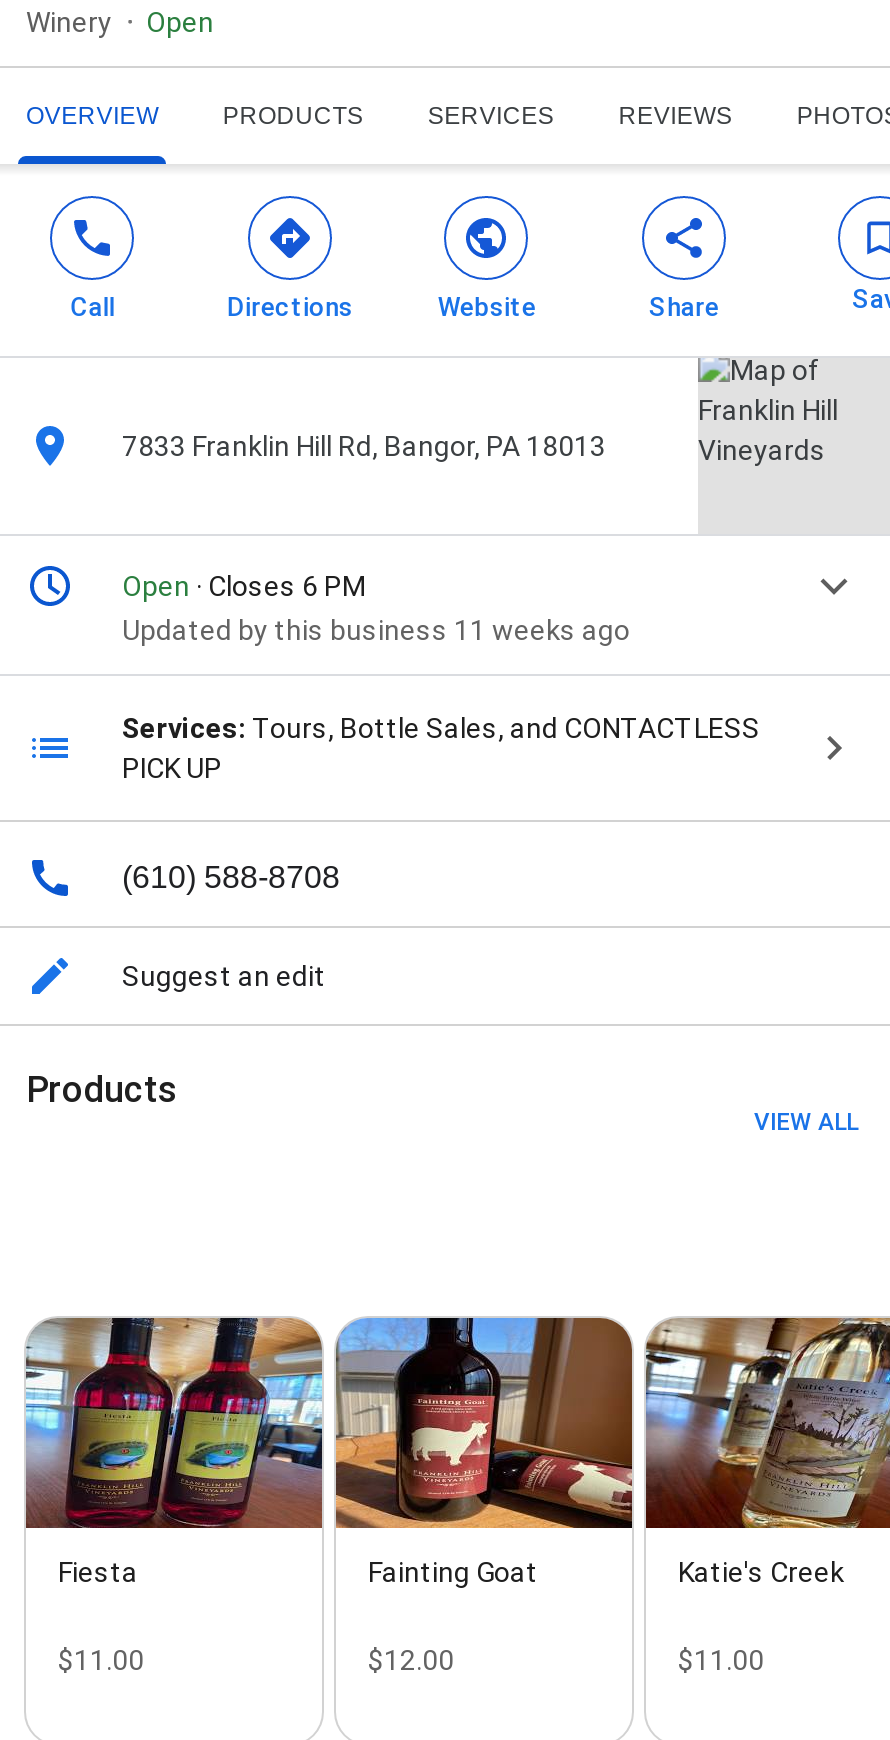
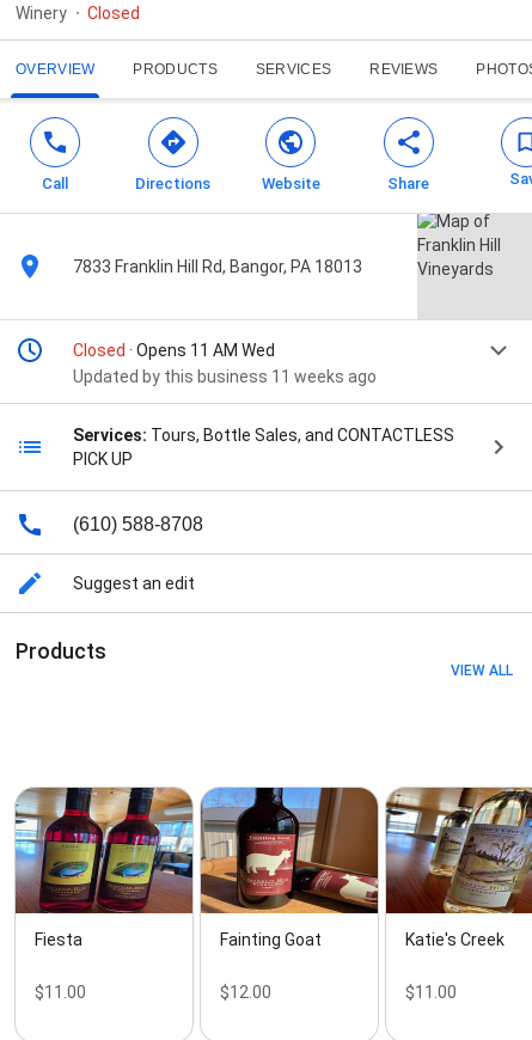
[146,6,214,38] Open -> [87,4,140,23] Closed
[122,570,366,602] Open · Closes 6 PM -> [73,341,275,360] Closed · Opens 11 AM Wed

